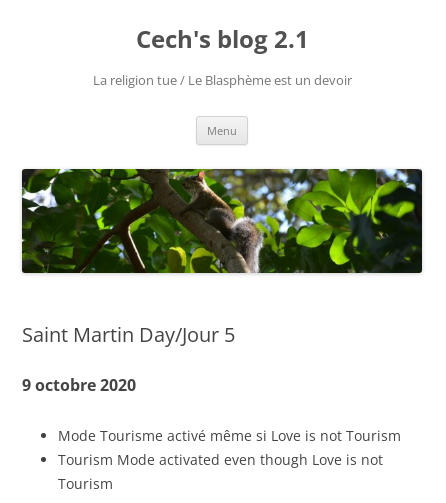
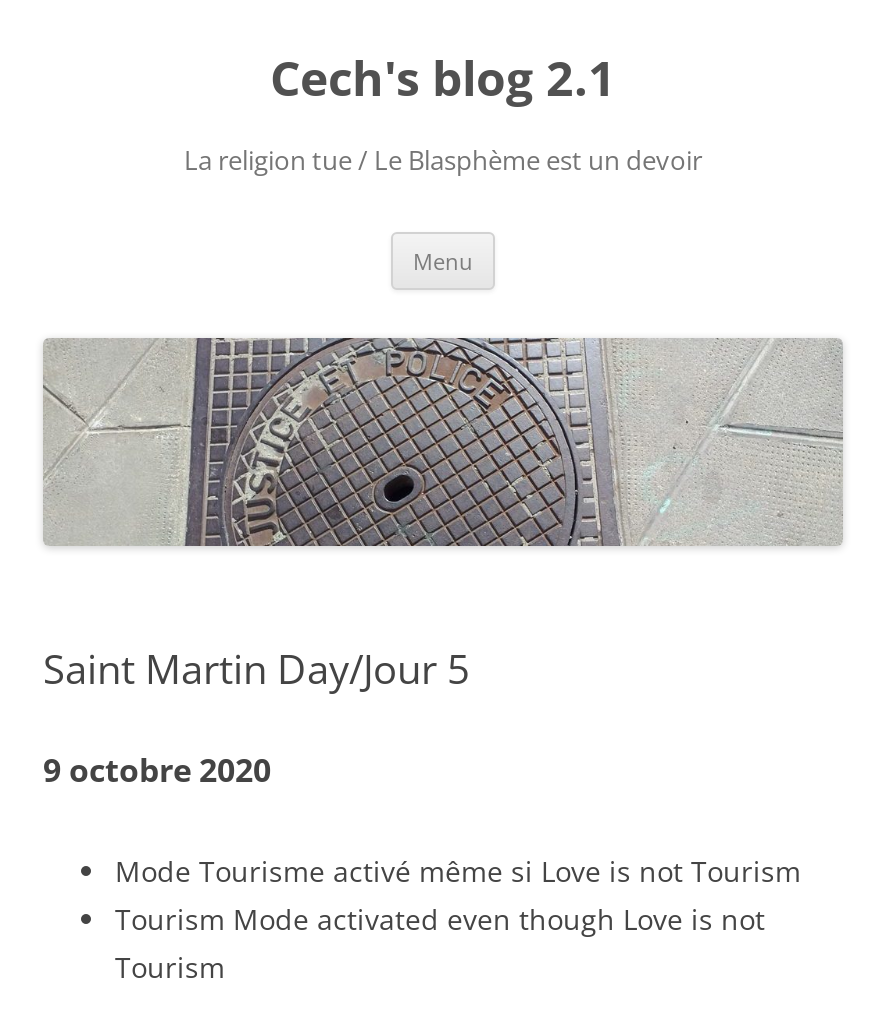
[21,168,423,274] [image] -> [43,336,843,548] [image]

